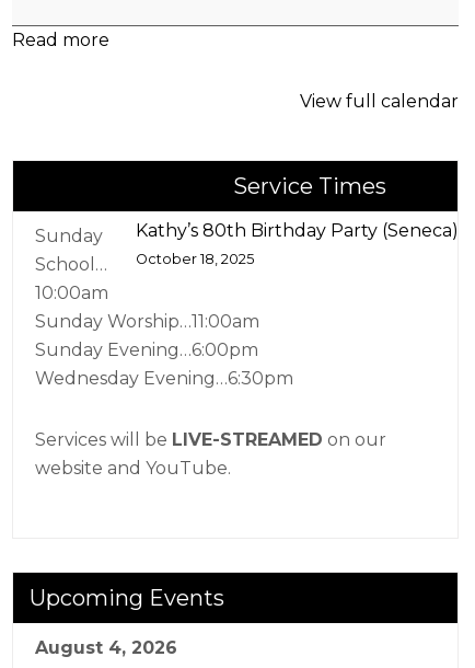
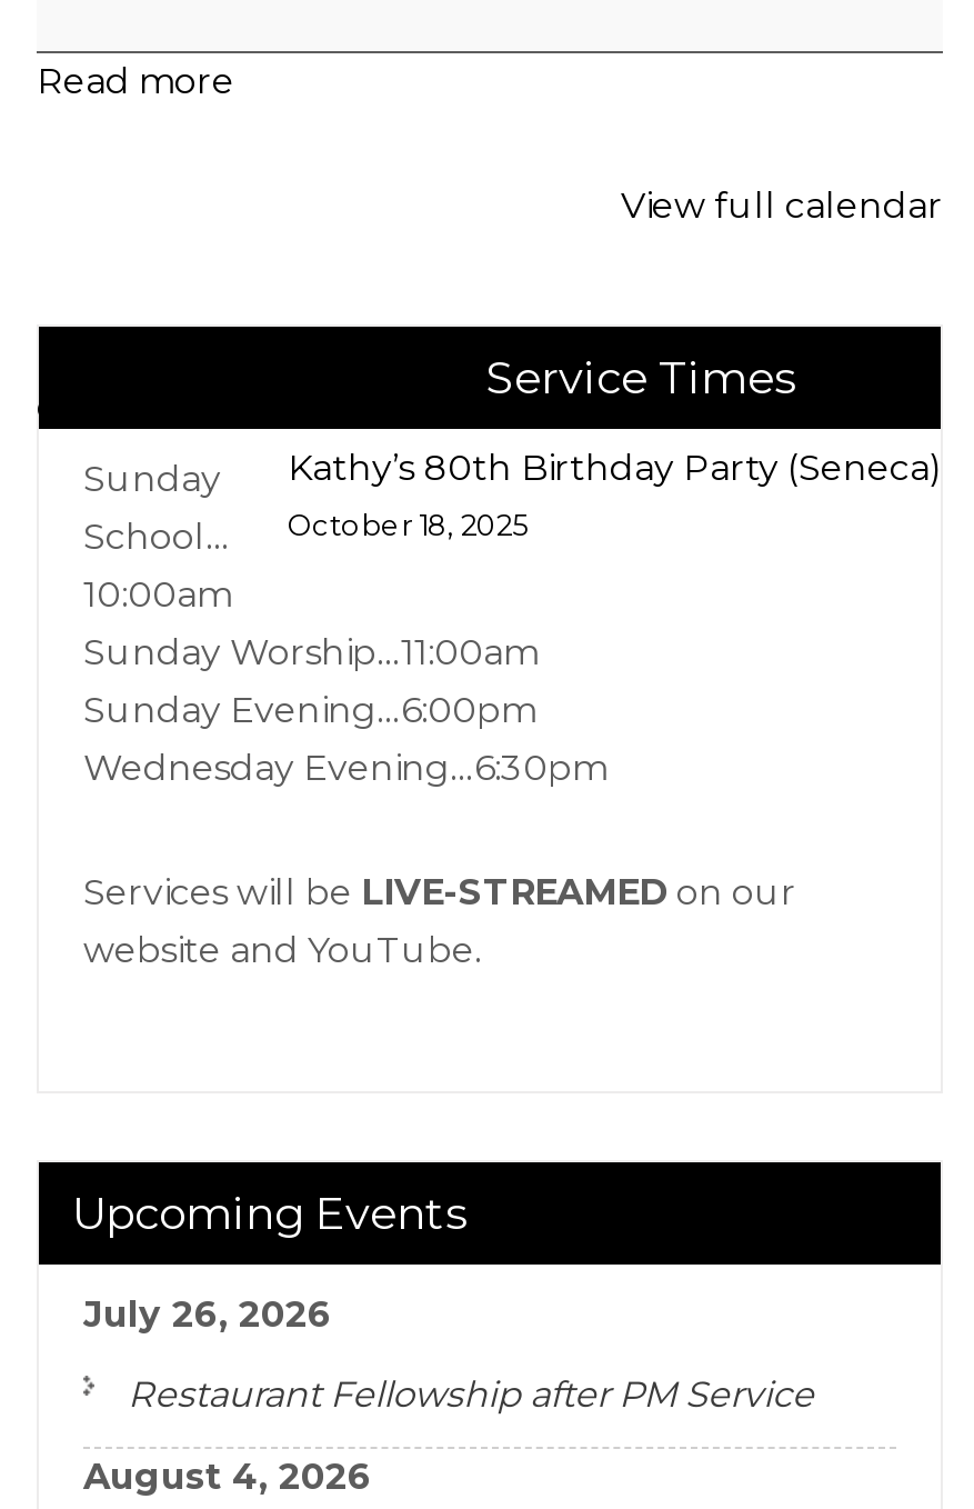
none -> [83,1293,814,1416] July 26, 2026 | Restaurant Fellowship after PM Service

